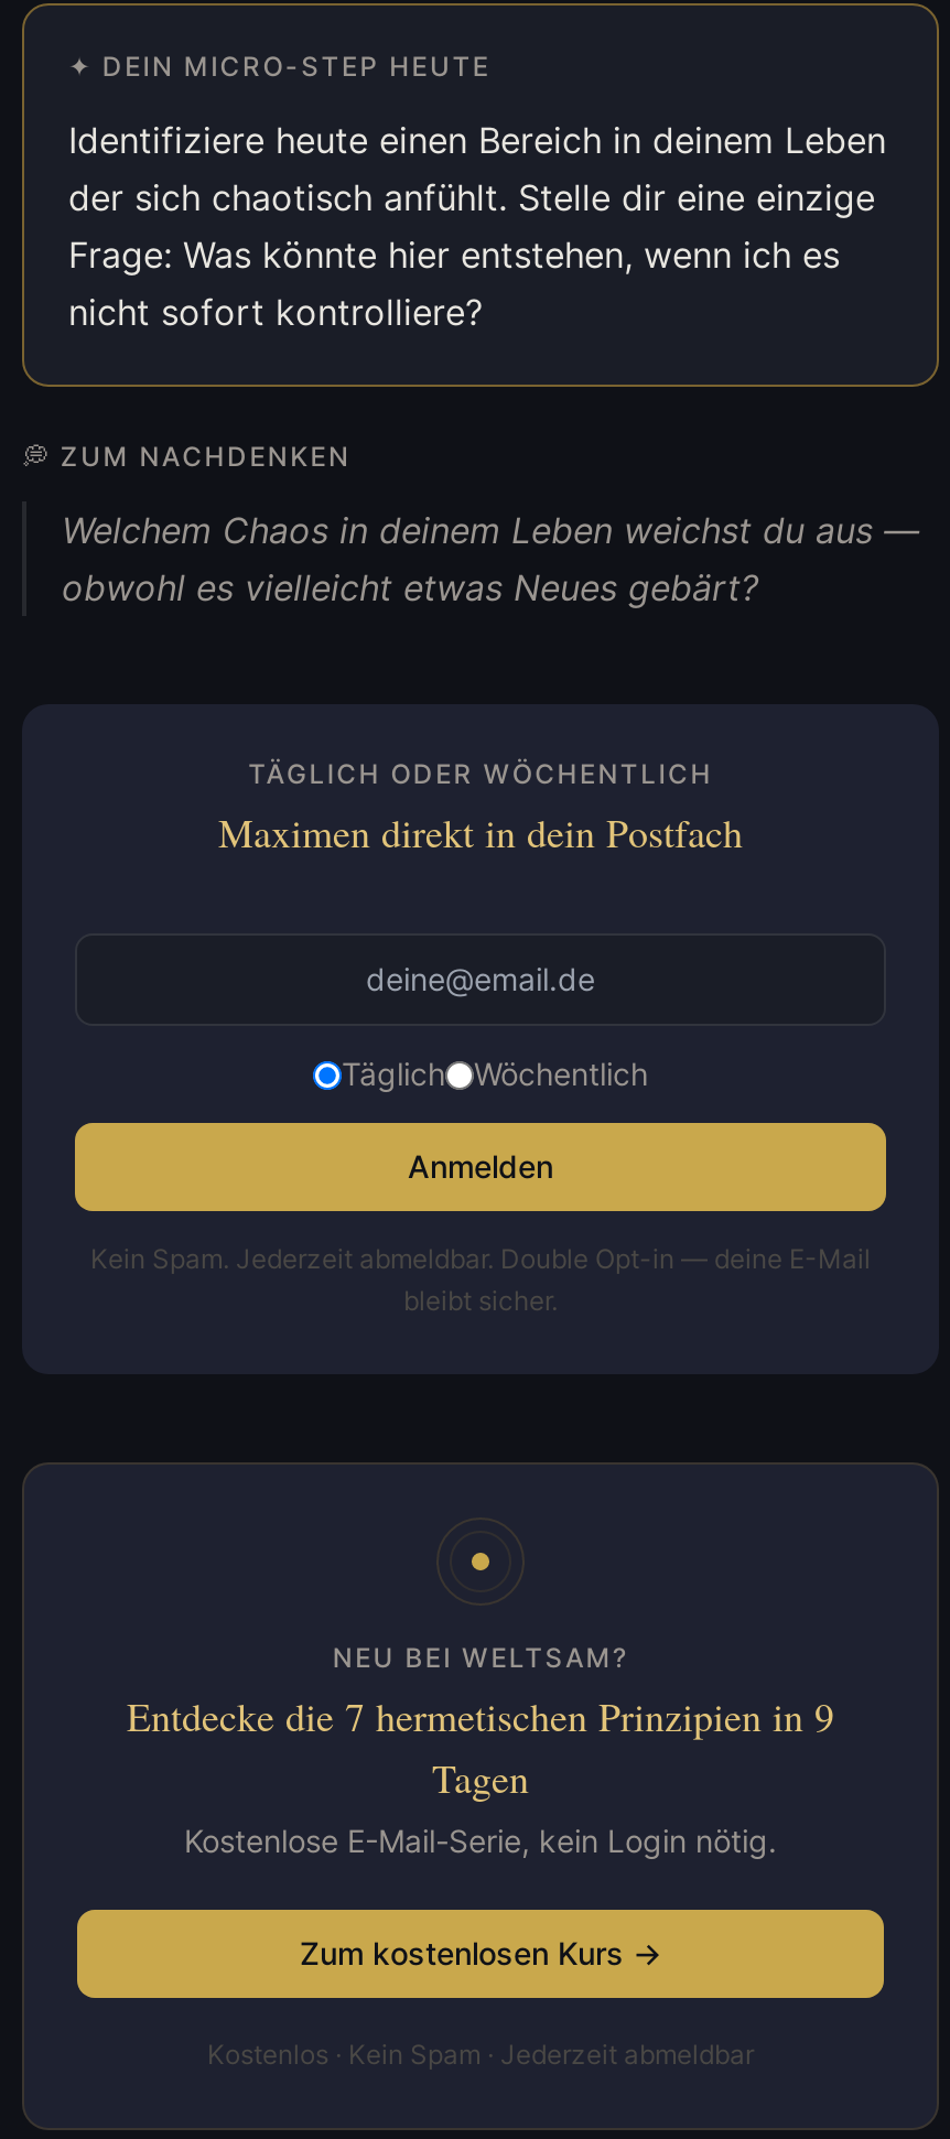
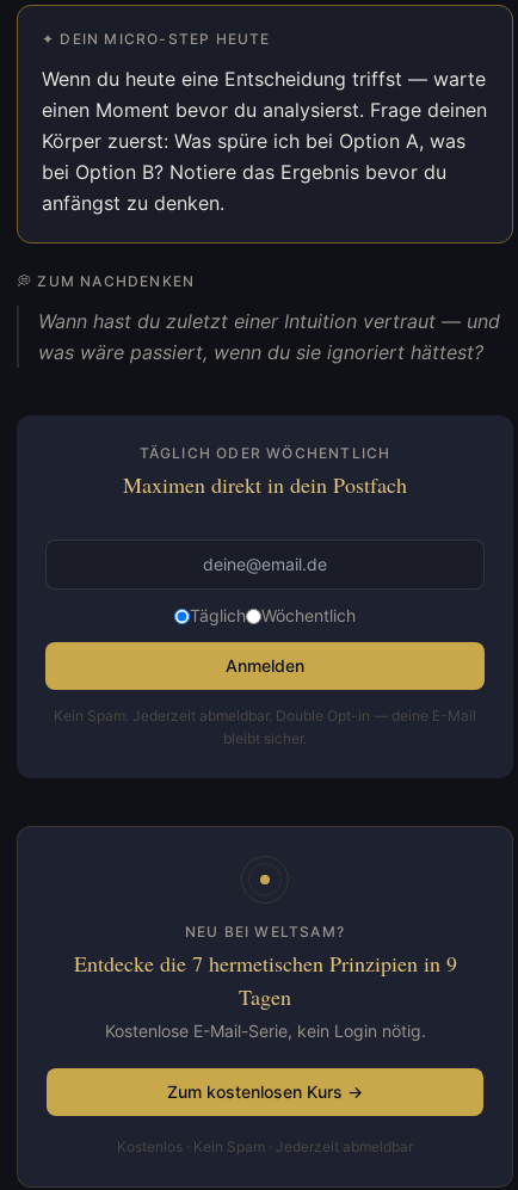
[68,118,886,334] Identifiziere heute einen Bereich in deinem Leben | der sich chaotisch anfühlt. Stelle dir eine einzige | Frage: Was könnte hier entstehen, wenn ich es | nicht sofort kontrolliere? -> [42,67,487,215] Wenn du heute eine Entscheidung triffst — warte | einen Moment bevor du analysierst. Frage deinen | Körper zuerst: Was spüre ich bei Option A, was | bei Option B? Notiere das Ergebnis bevor du | anfängst zu denken.
[62,508,919,609] Welchem Chaos in deinem Leben weichst du aus — | obwohl es vielleicht etwas Neues gebärt? -> [38,309,500,364] Wann hast du zuletzt einer Intuition vertraut — und | was wäre passiert, wenn du sie ignoriert hättest?

